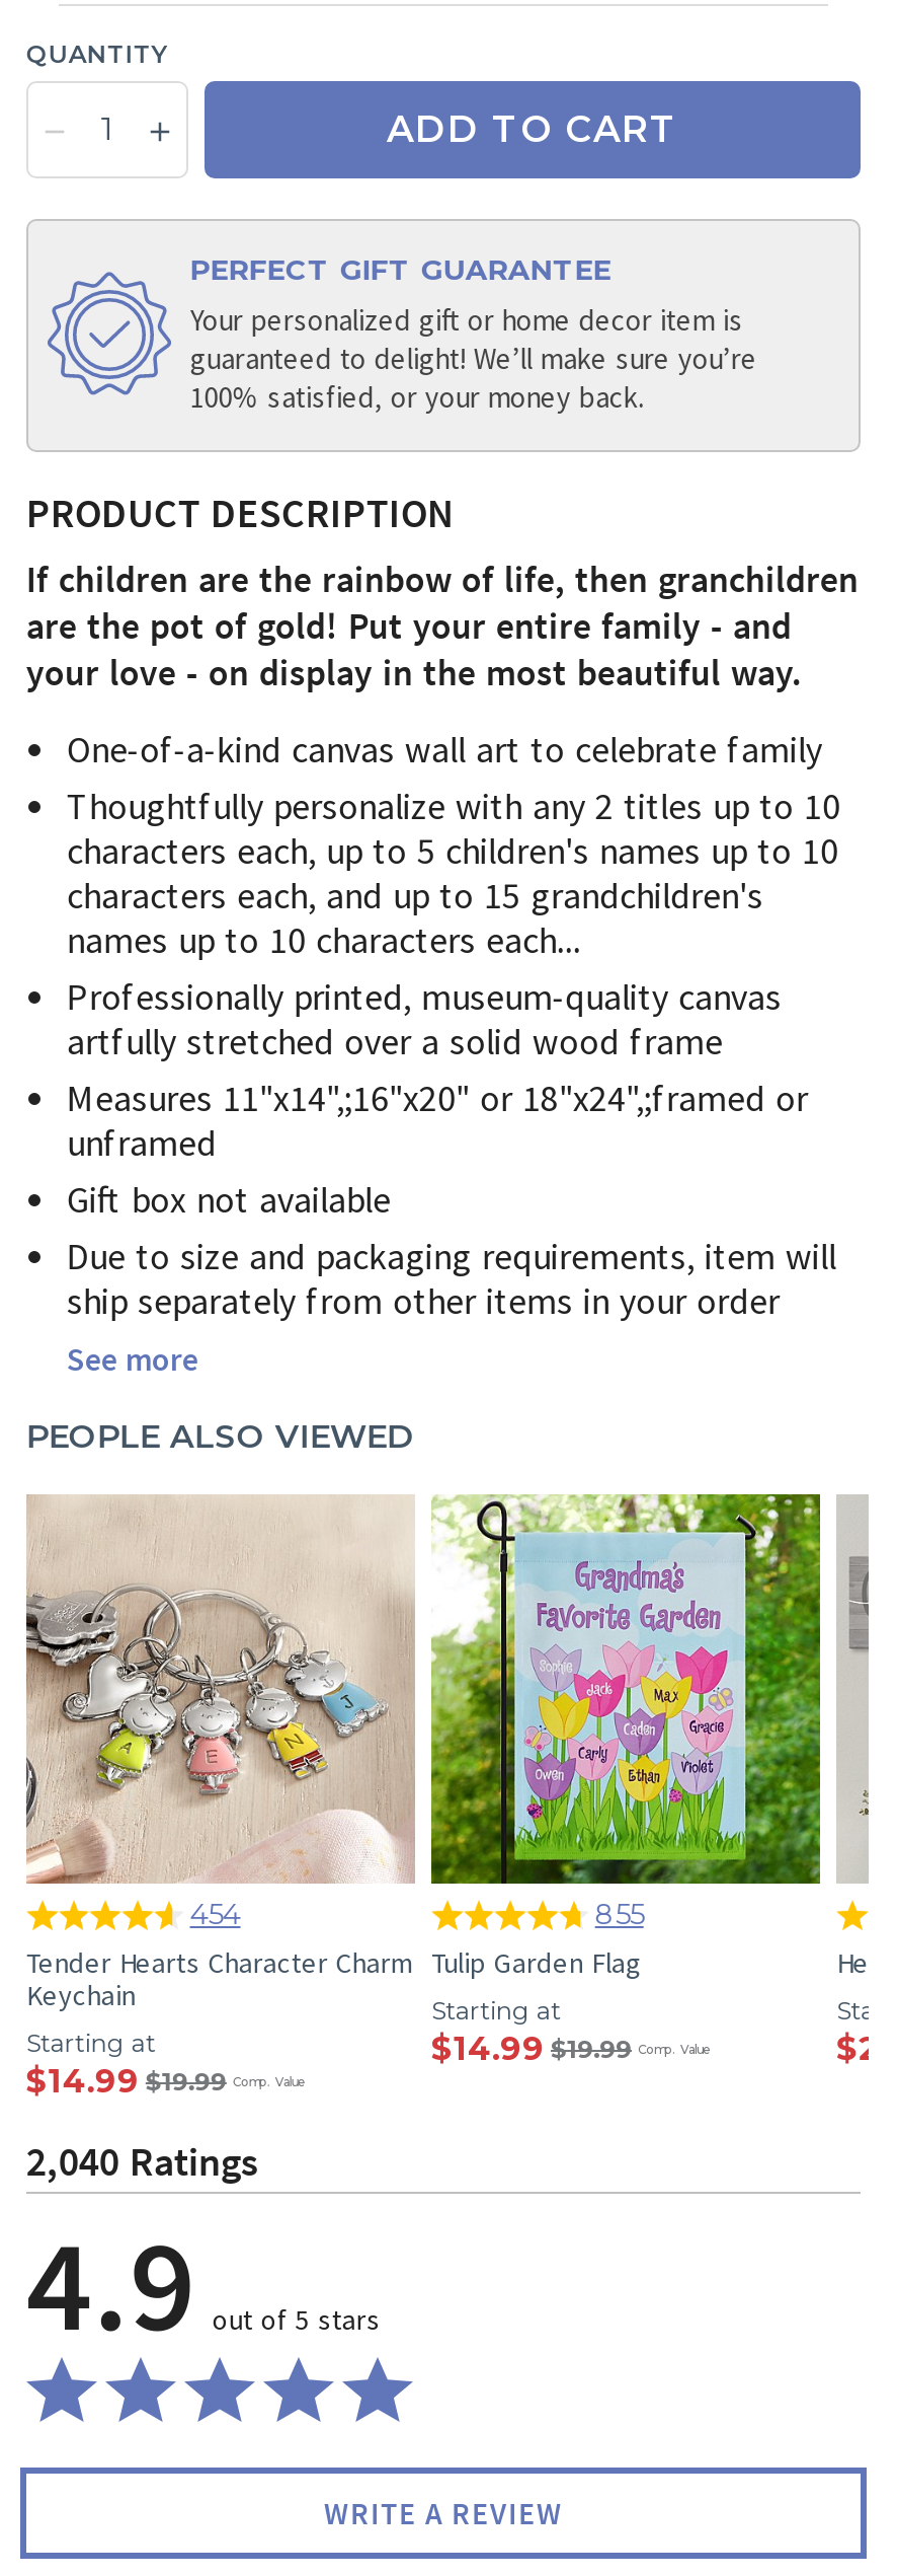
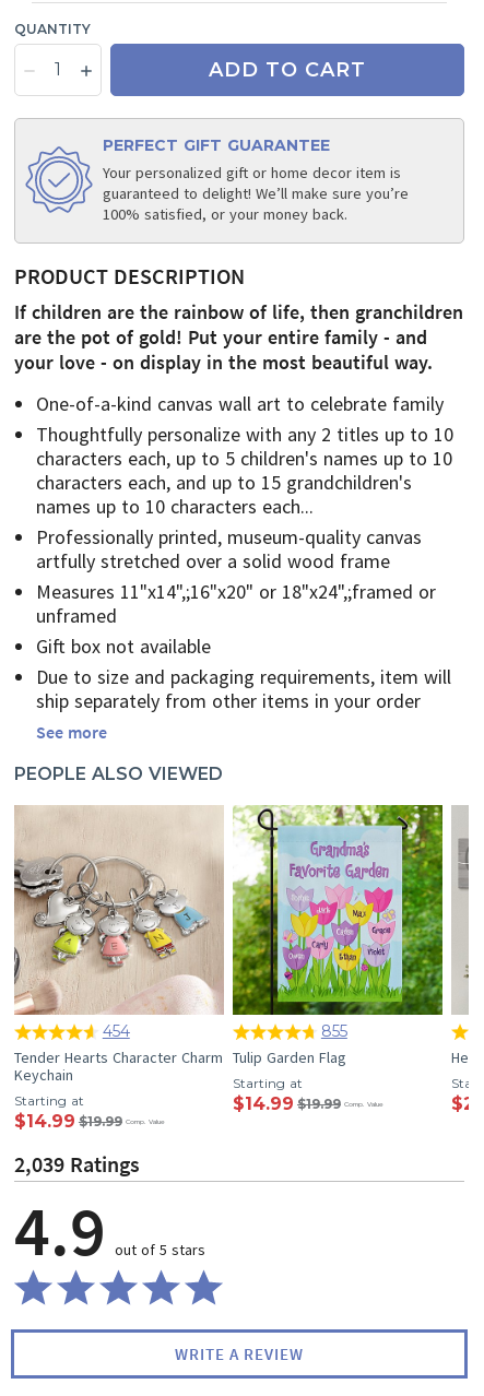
[26,2134,259,2185] 2,040 Ratings -> [14,1150,140,1177] 2,039 Ratings

